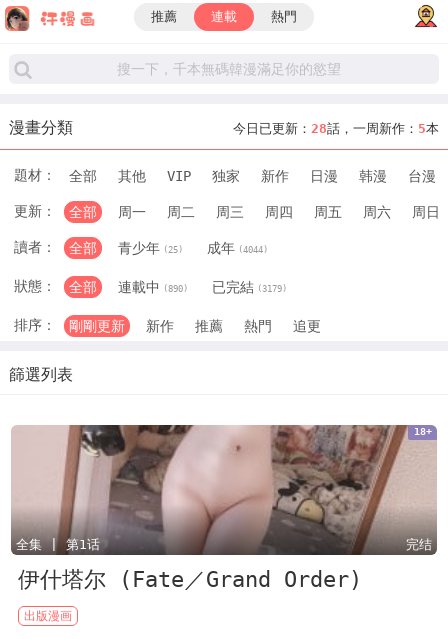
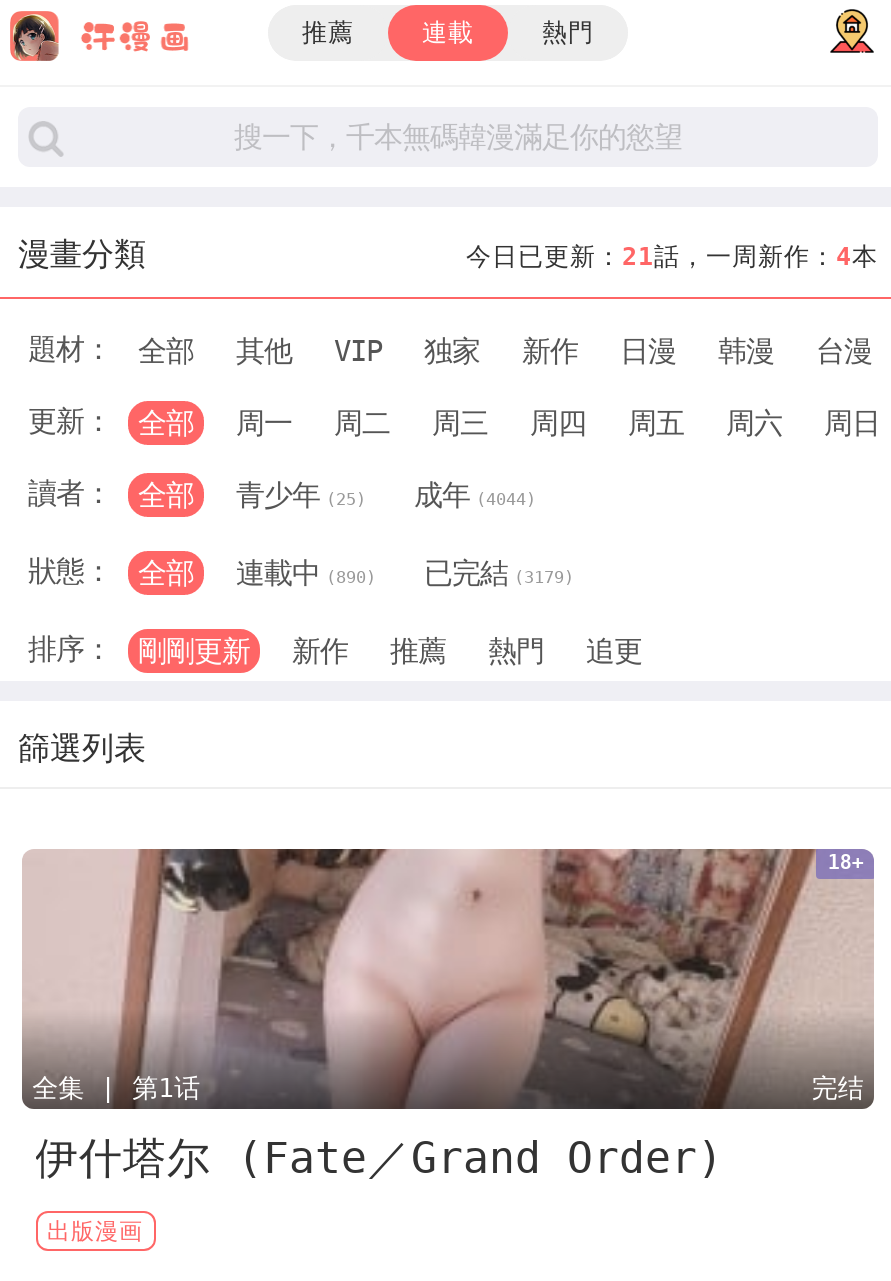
[233,121,439,136] 今日已更新：28話，一周新作：5本 -> [466,241,878,271] 今日已更新：21話，一周新作：4本

